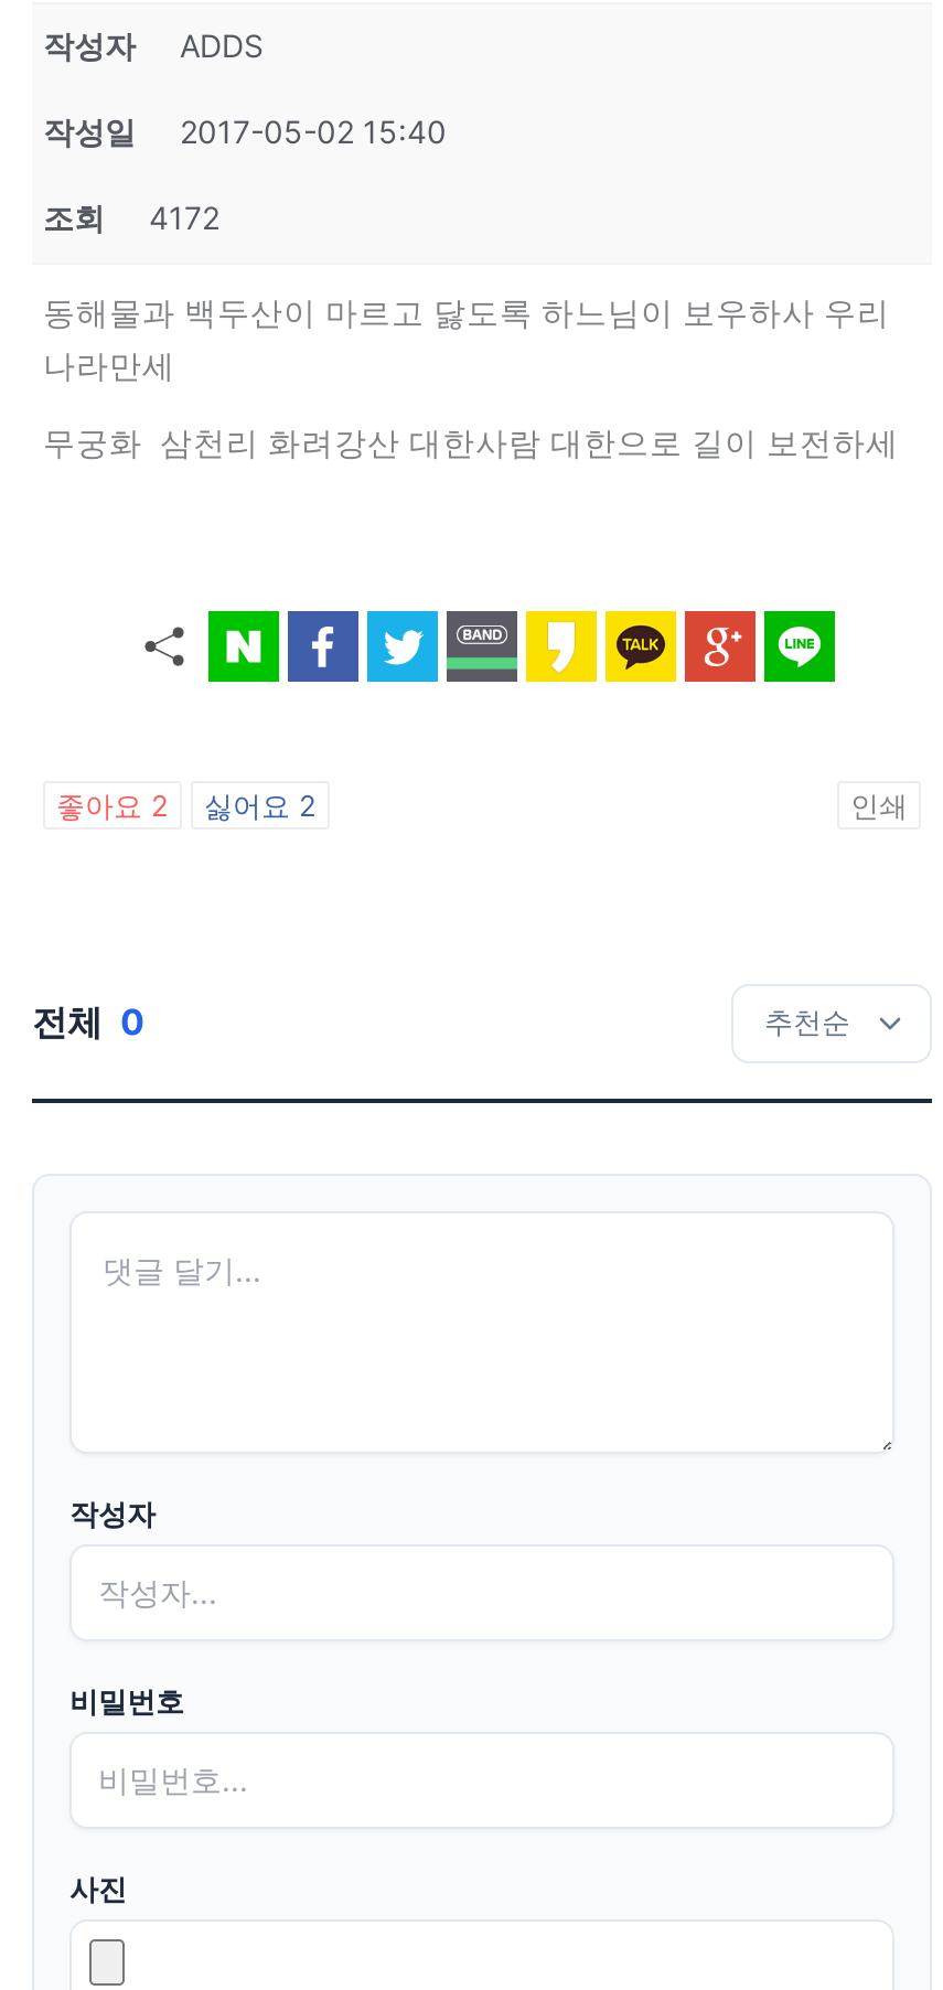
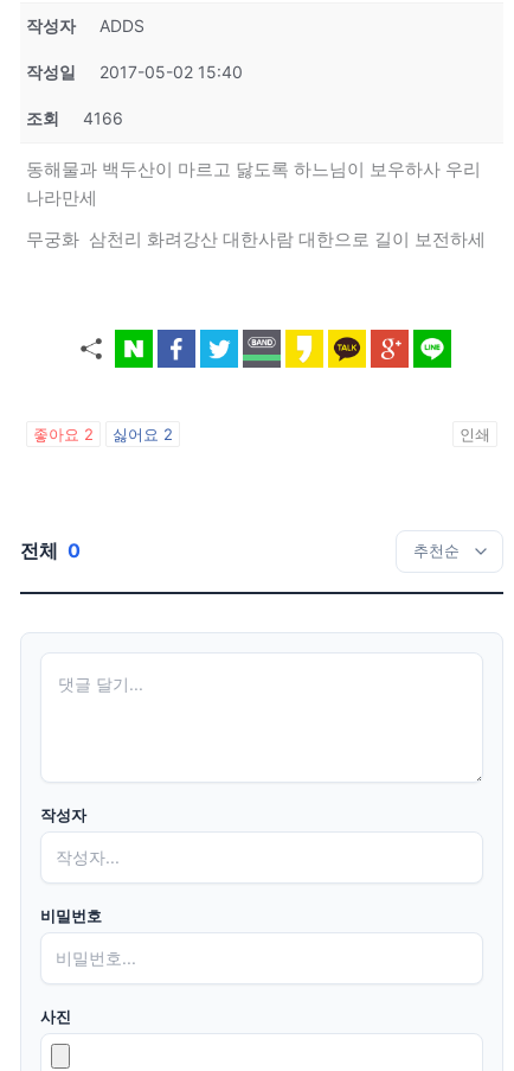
[43,198,219,236] 조회 4172 -> [26,108,123,128] 조회 4166

